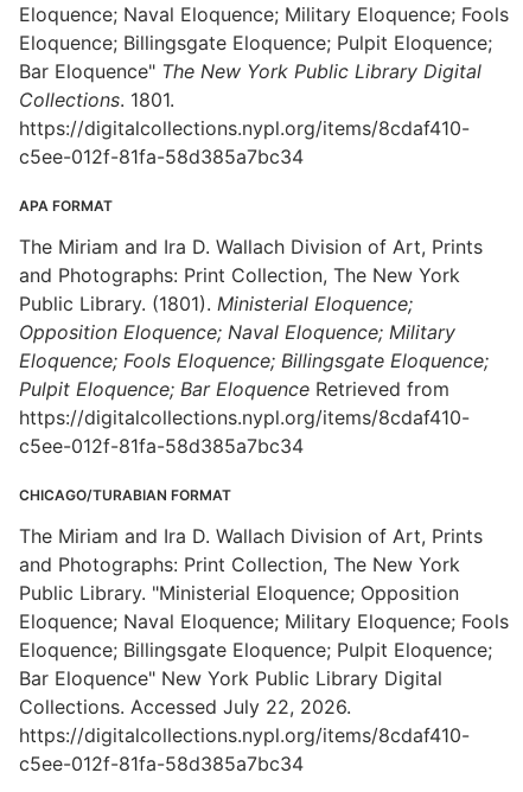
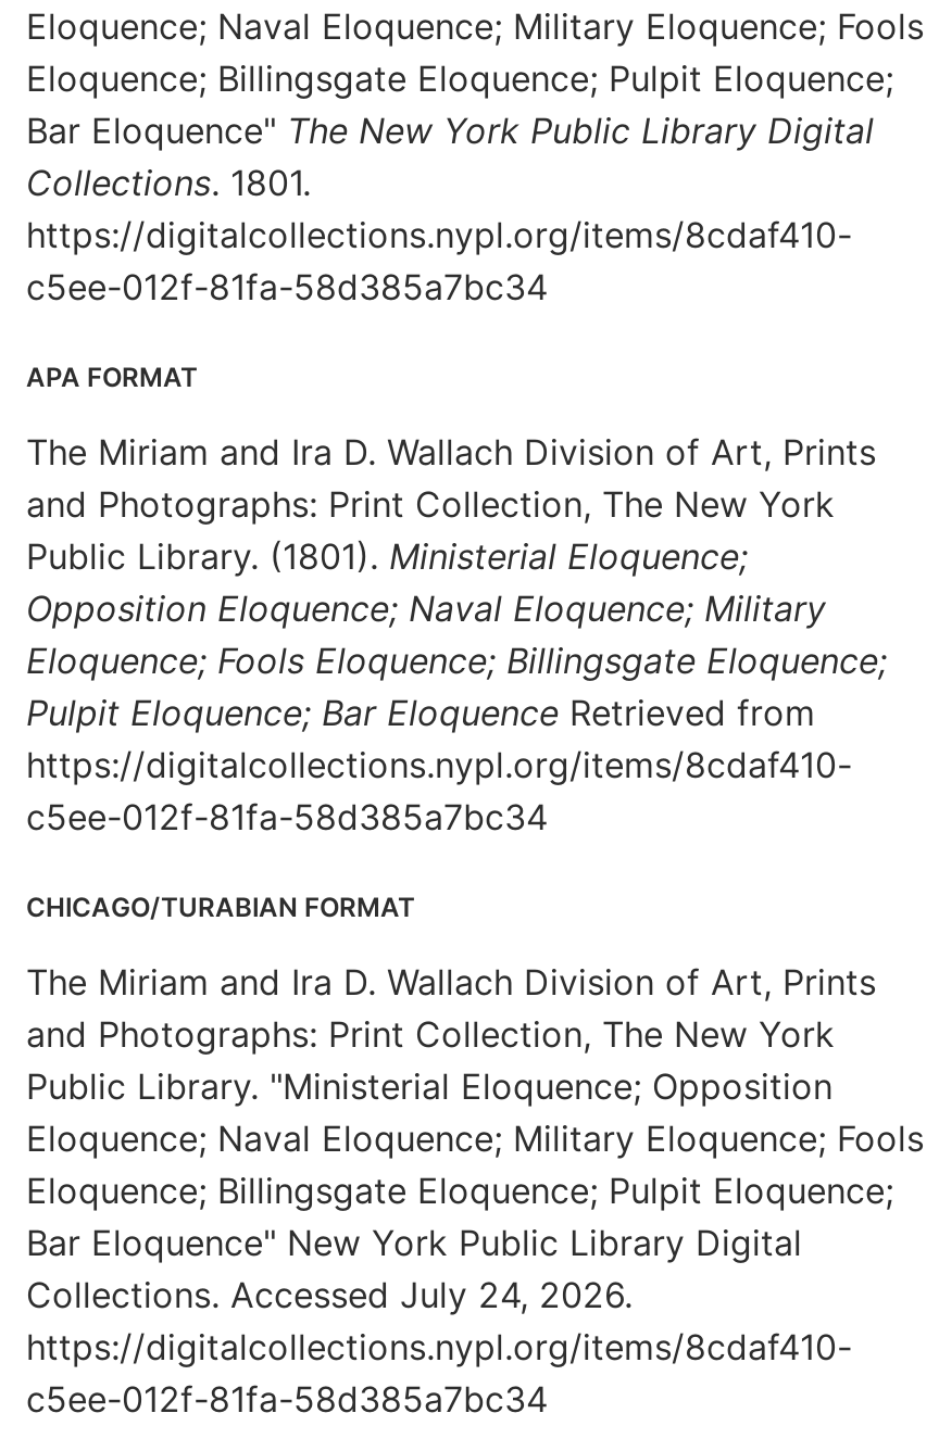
[19,695,351,718] Collections. Accessed July 22, 2026. -> [26,1273,633,1316] Collections. Accessed July 24, 2026.

